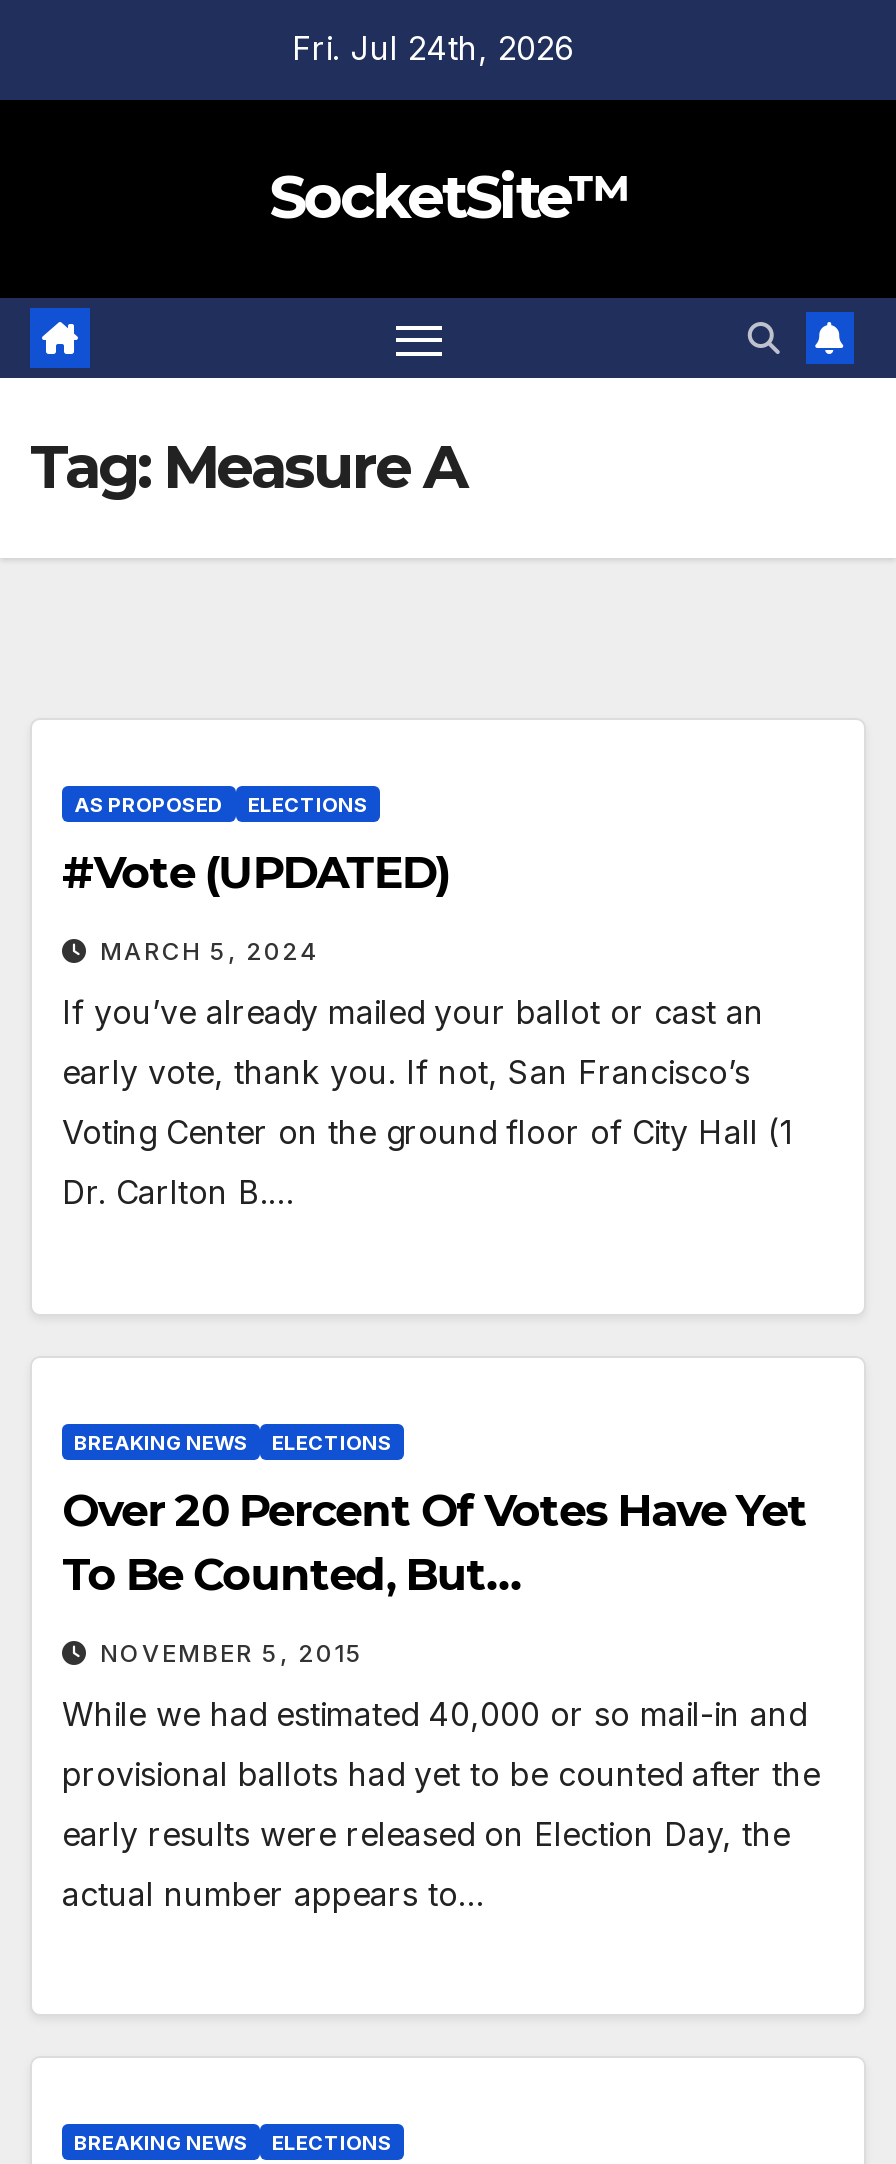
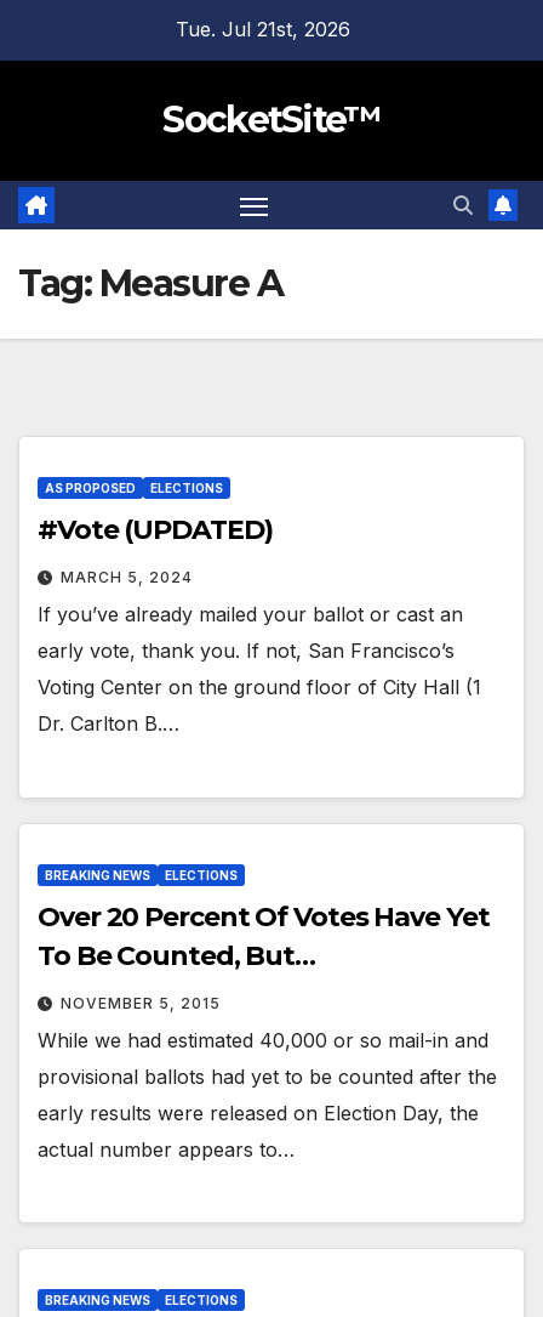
[292,28,574,68] Fri. Jul 24th, 2026 -> [175,17,350,41] Tue. Jul 21st, 2026

